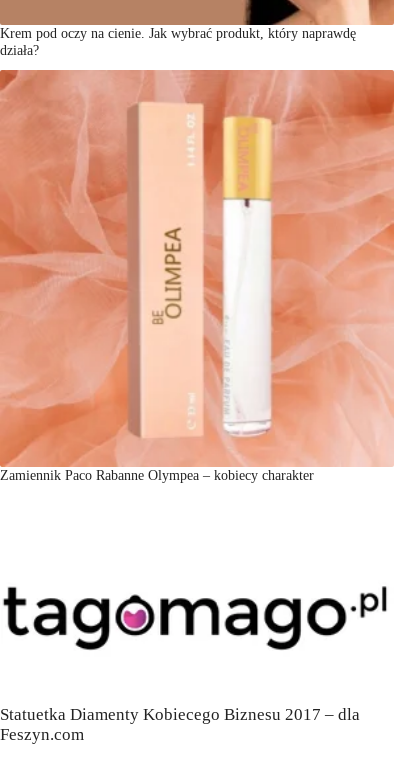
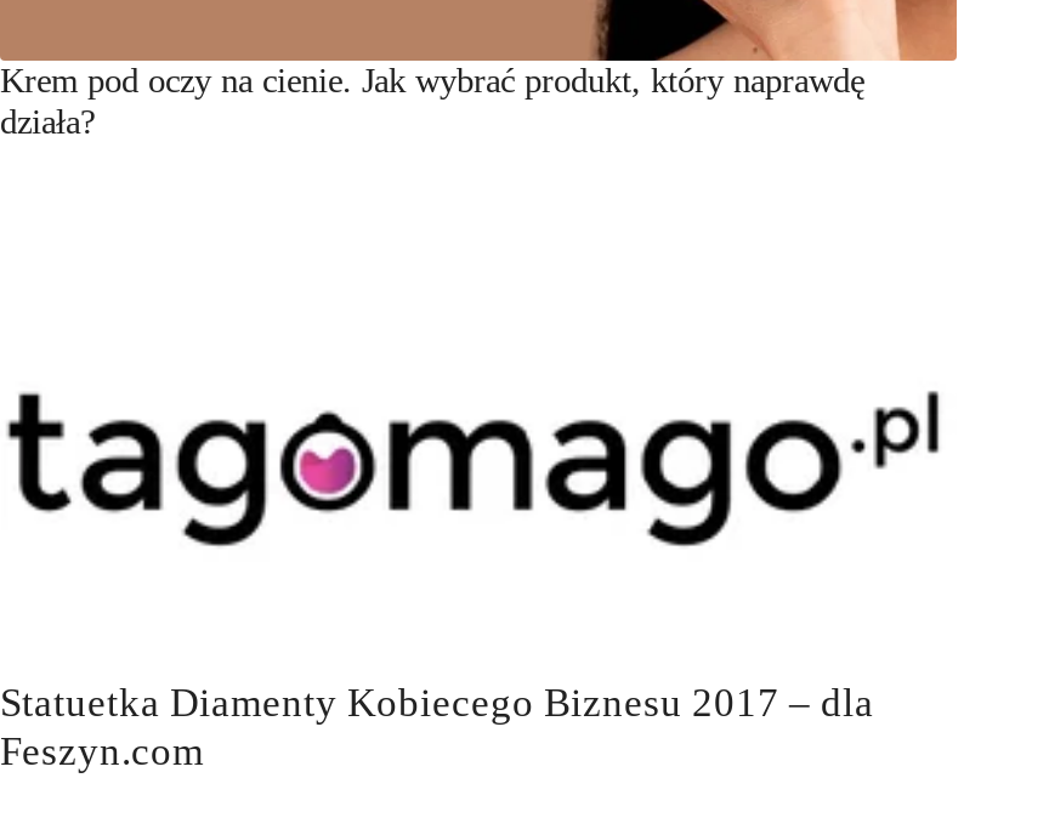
[0,69,394,483] [image] | Zamiennik Paco Rabanne Olympea – kobiecy charakter -> none

